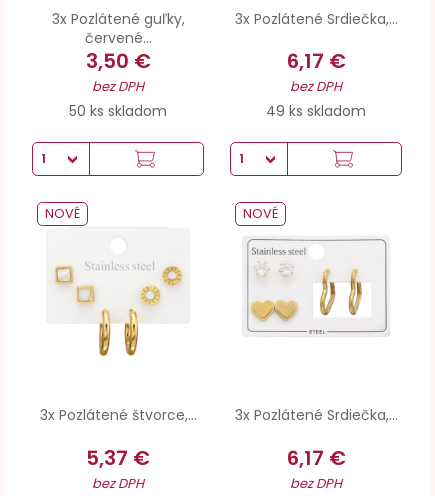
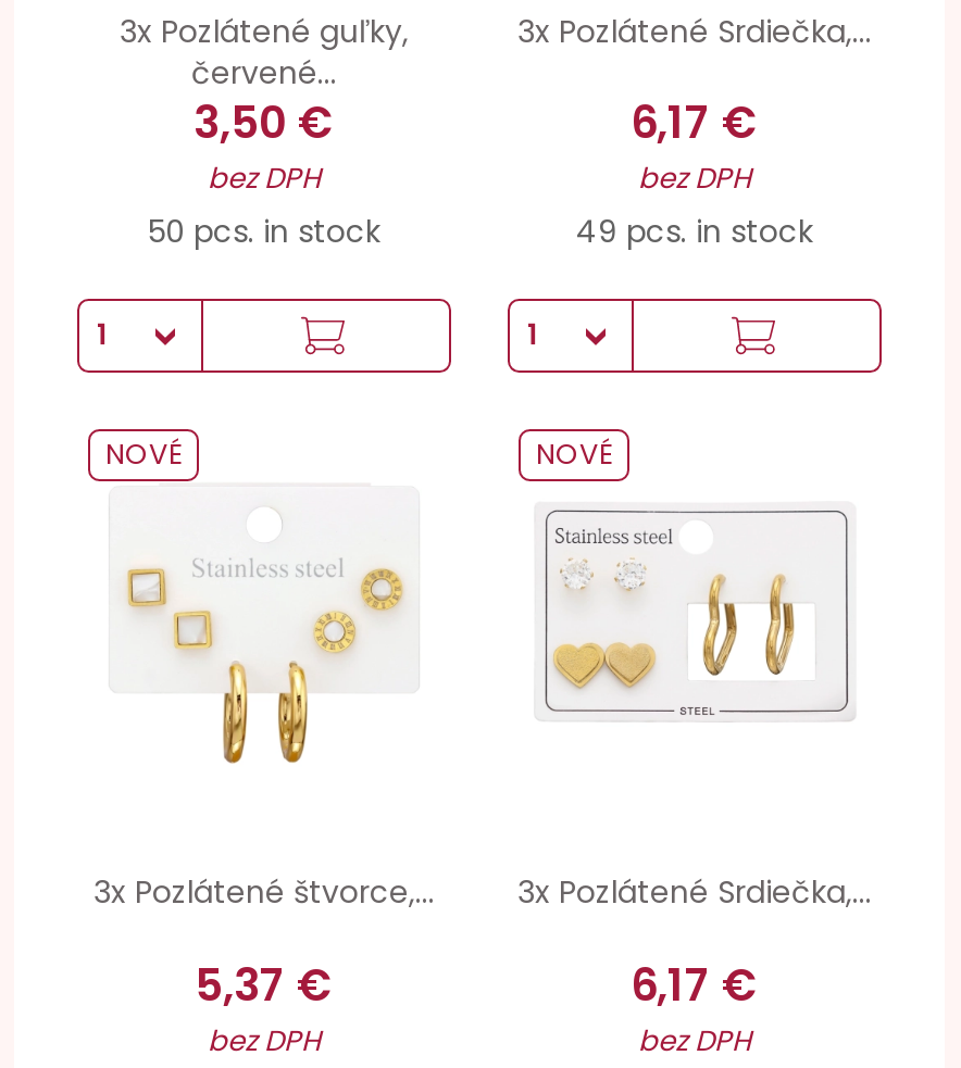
[69,101,167,121] 50 ks skladom -> [148,211,380,254] 50 pcs. in stock
[266,101,366,121] 49 ks skladom -> [576,211,813,254] 49 pcs. in stock

